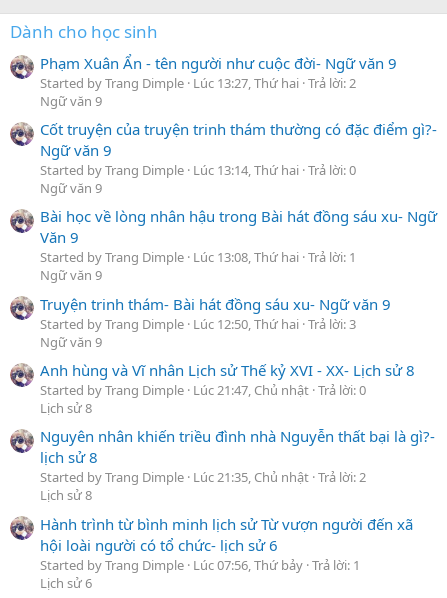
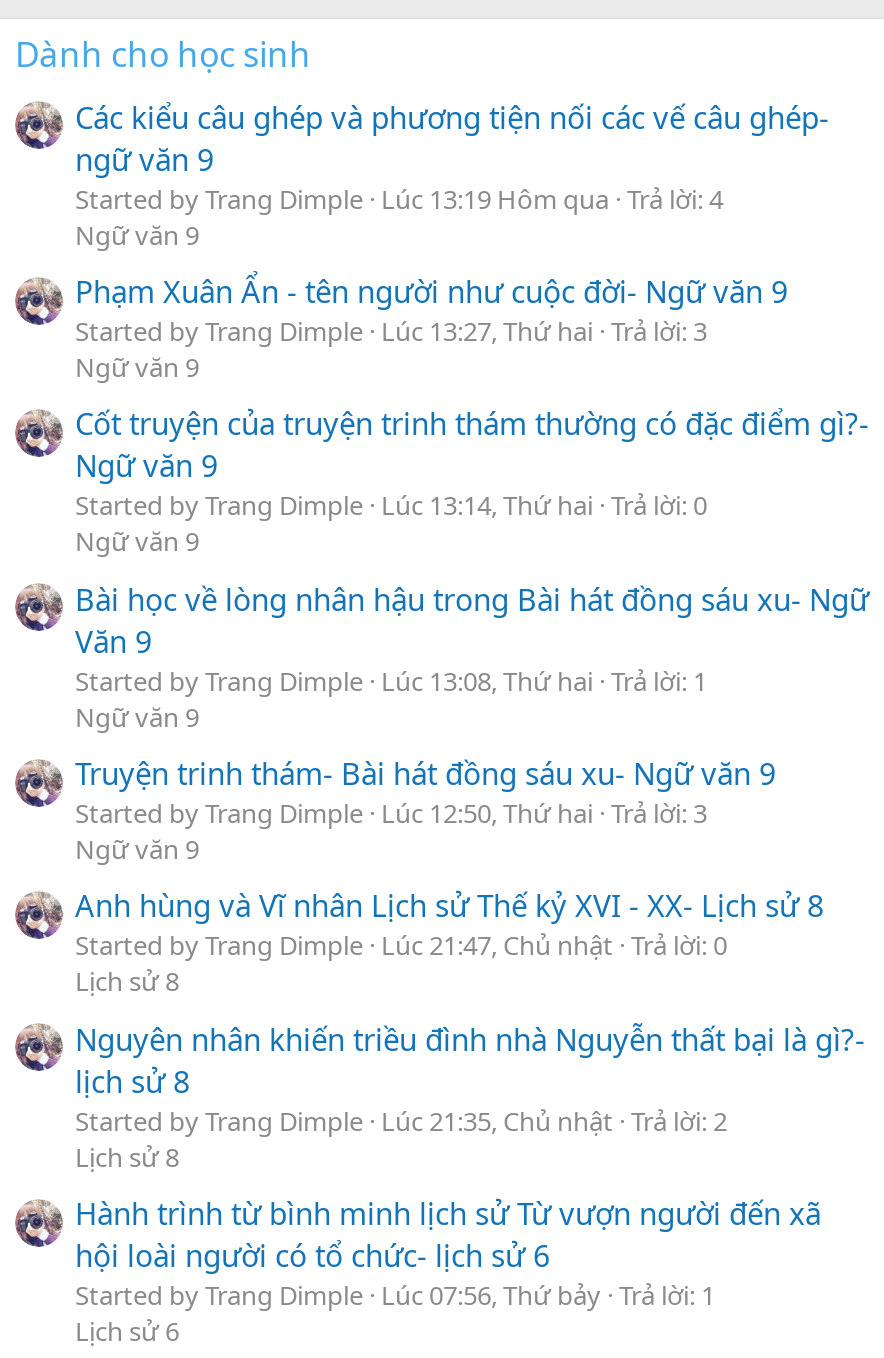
none -> [75,97,829,253] Các kiểu câu ghép và phương tiện nối các vế câu ghép- | ngữ văn 9 | Started by Trang Dimple Lúc 13:19 Hôm qua Trả lời: 4 | Ngữ văn 9
[40,74,356,92] Started by Trang Dimple Lúc 13:27, Thứ hai Trả lời: 2 -> [75,313,707,349] Started by Trang Dimple Lúc 13:27, Thứ hai Trả lời: 3

